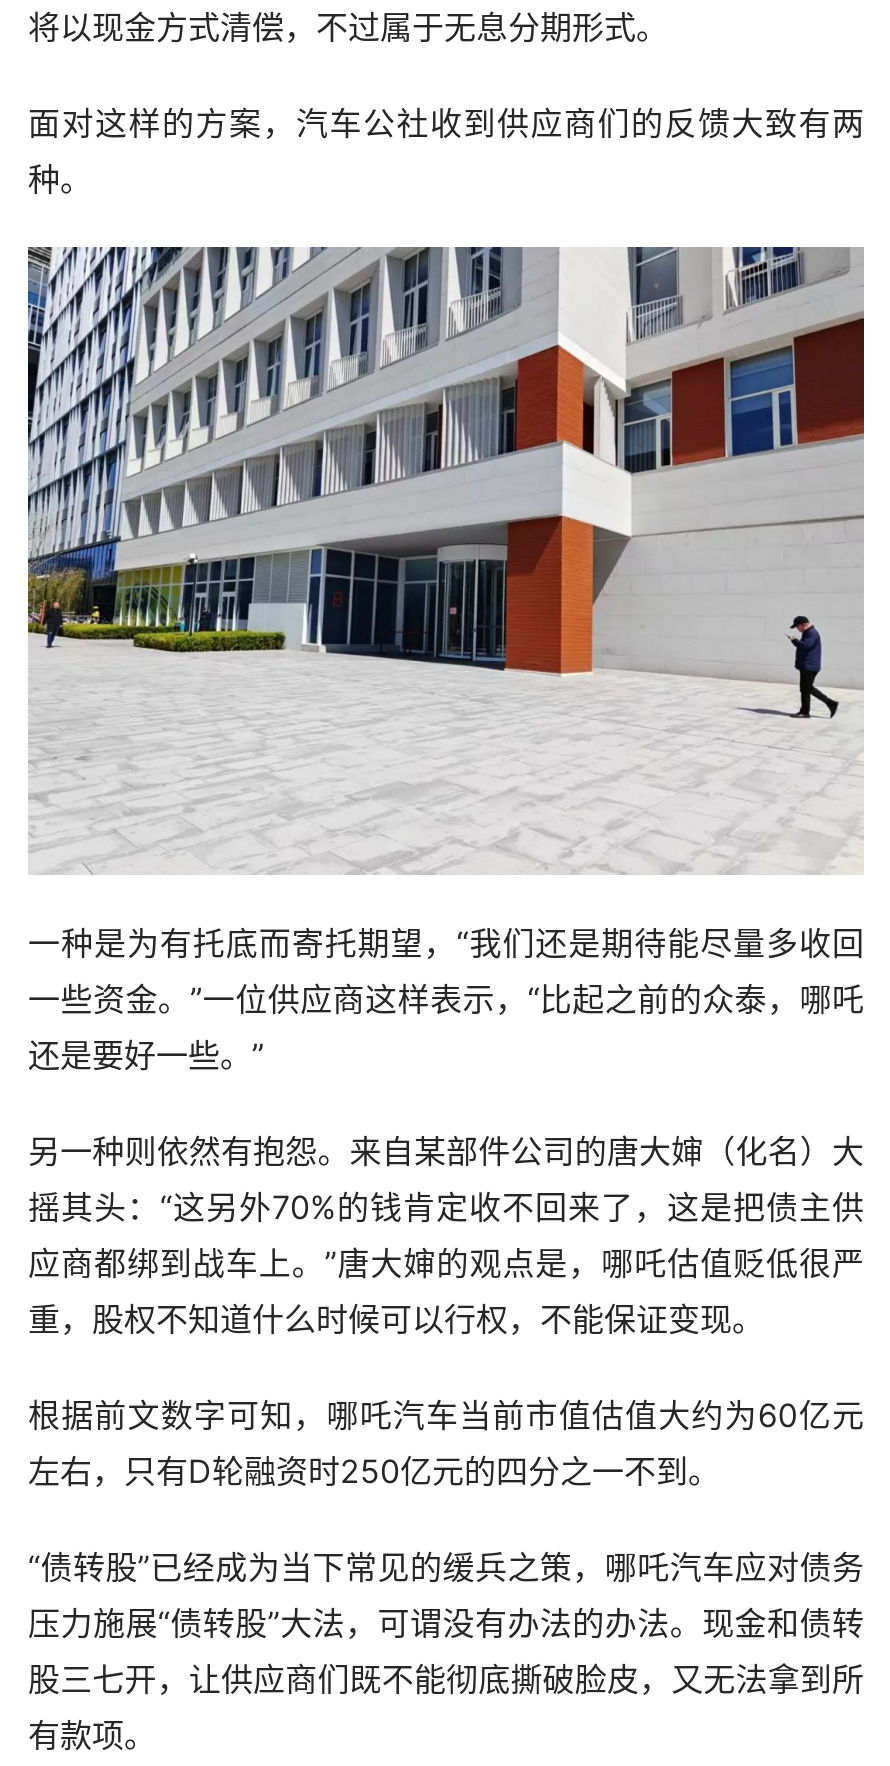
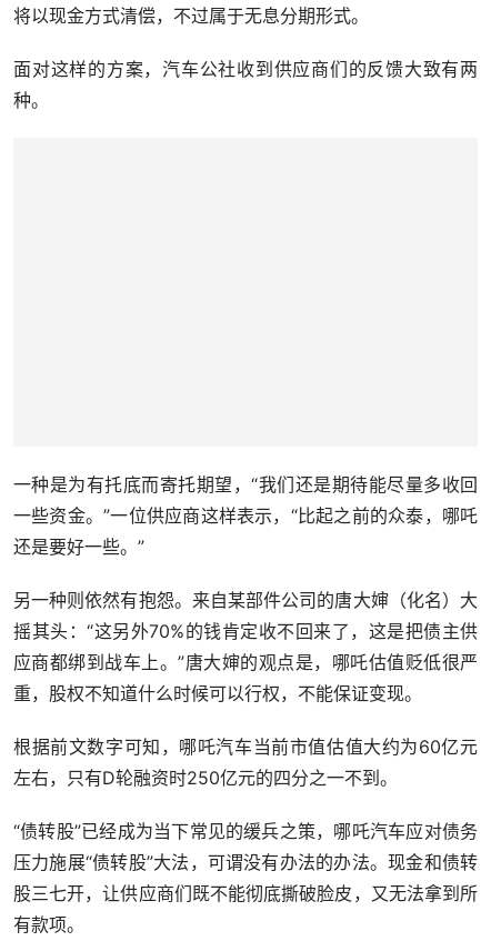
[26,244,866,872] [image] -> none

